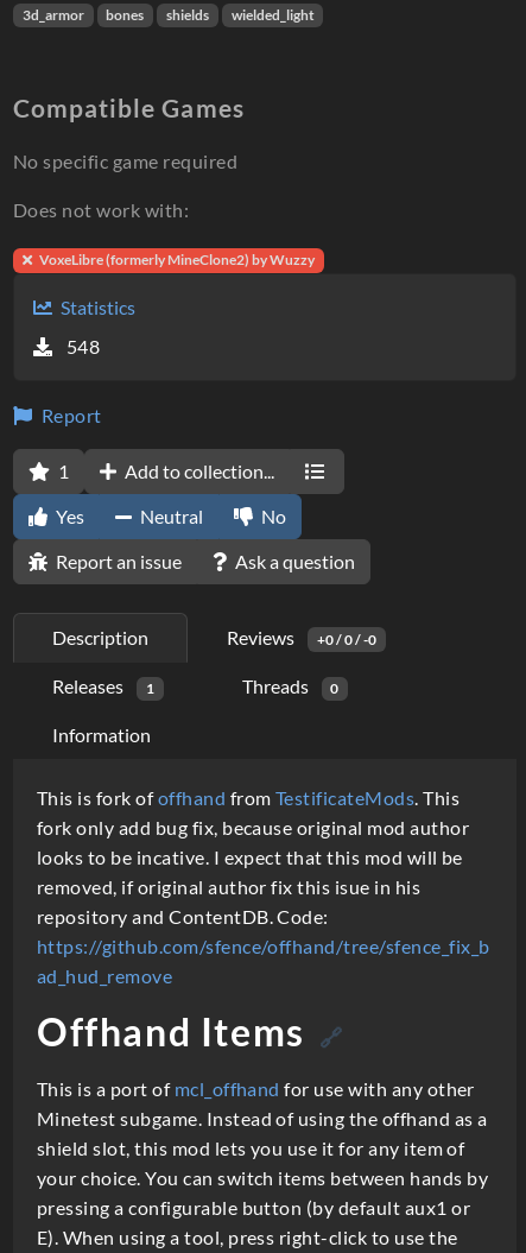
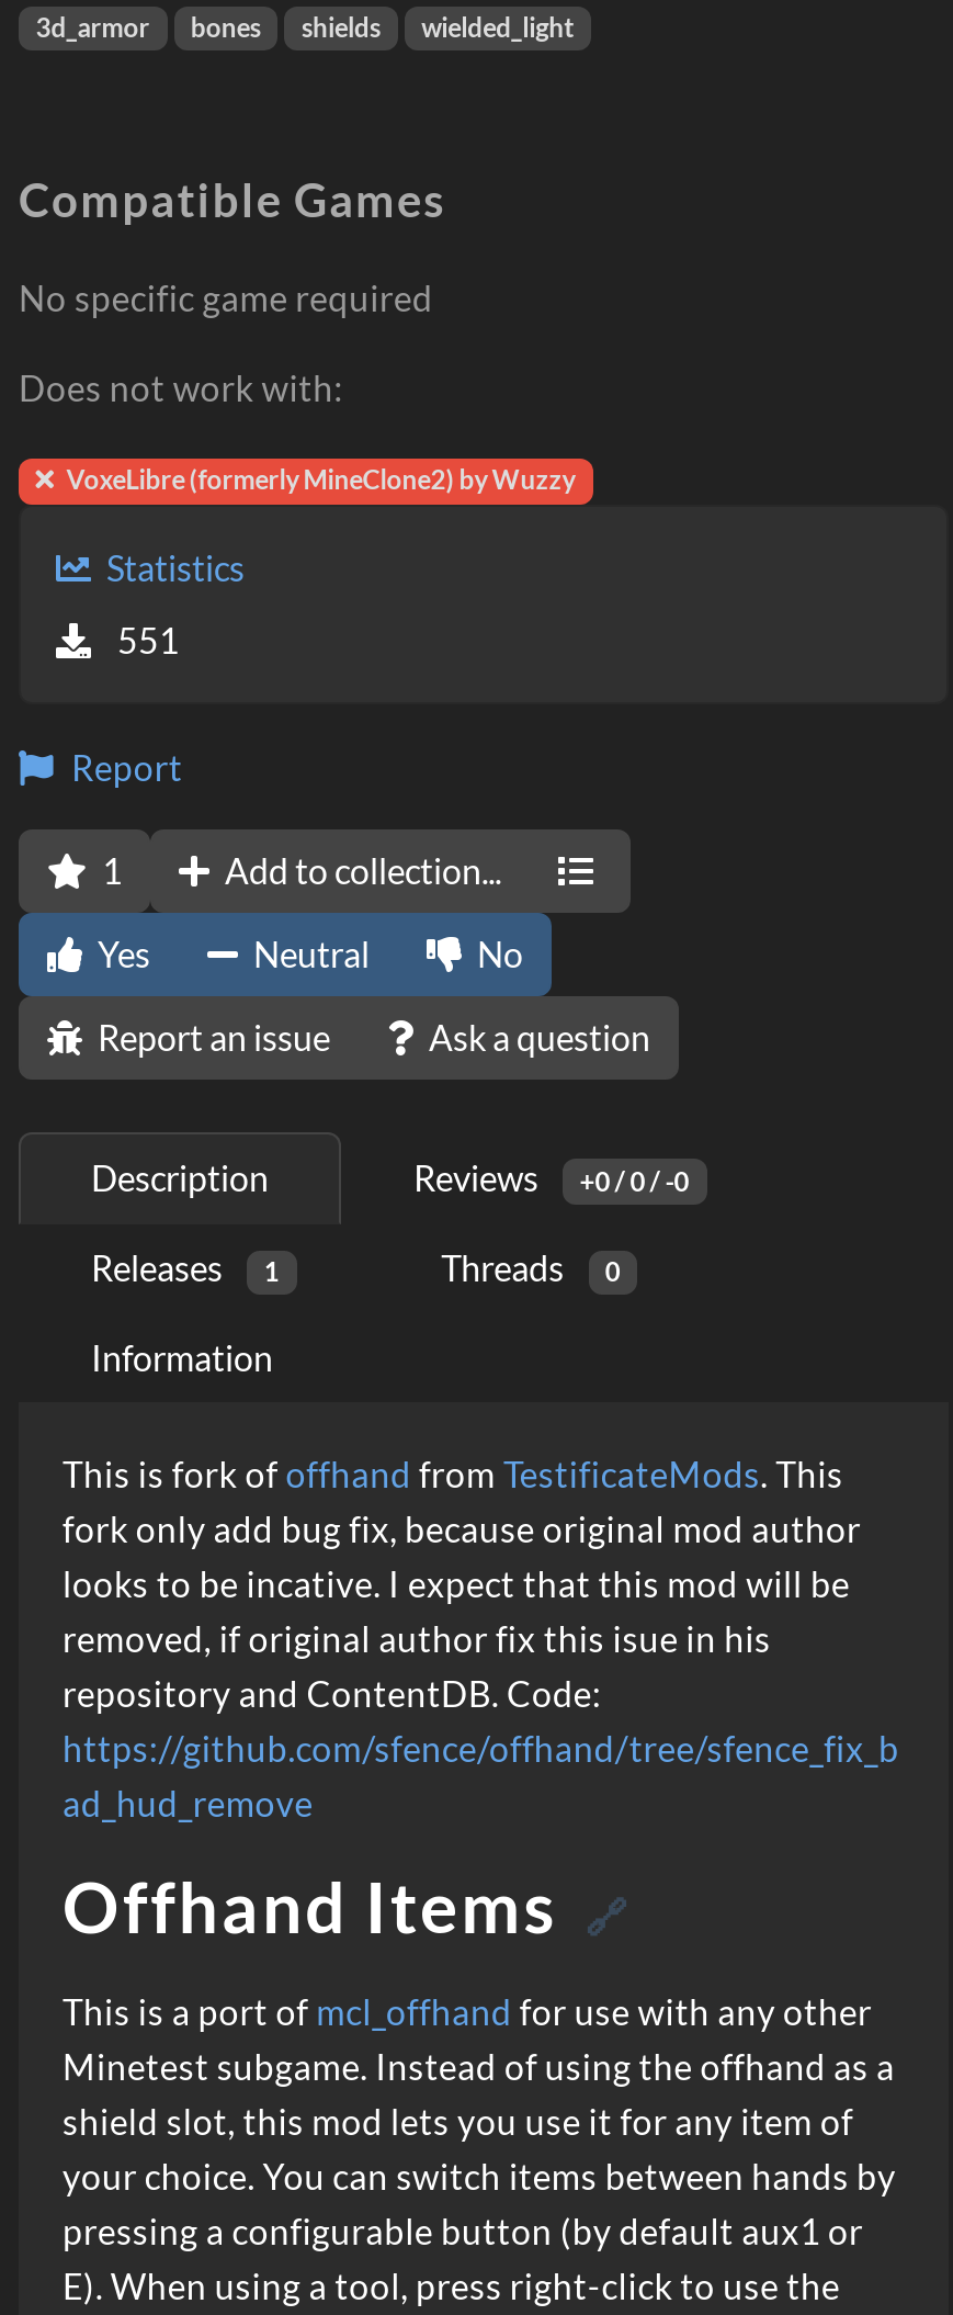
[66,335,100,357] 548 -> [117,618,180,660] 551

